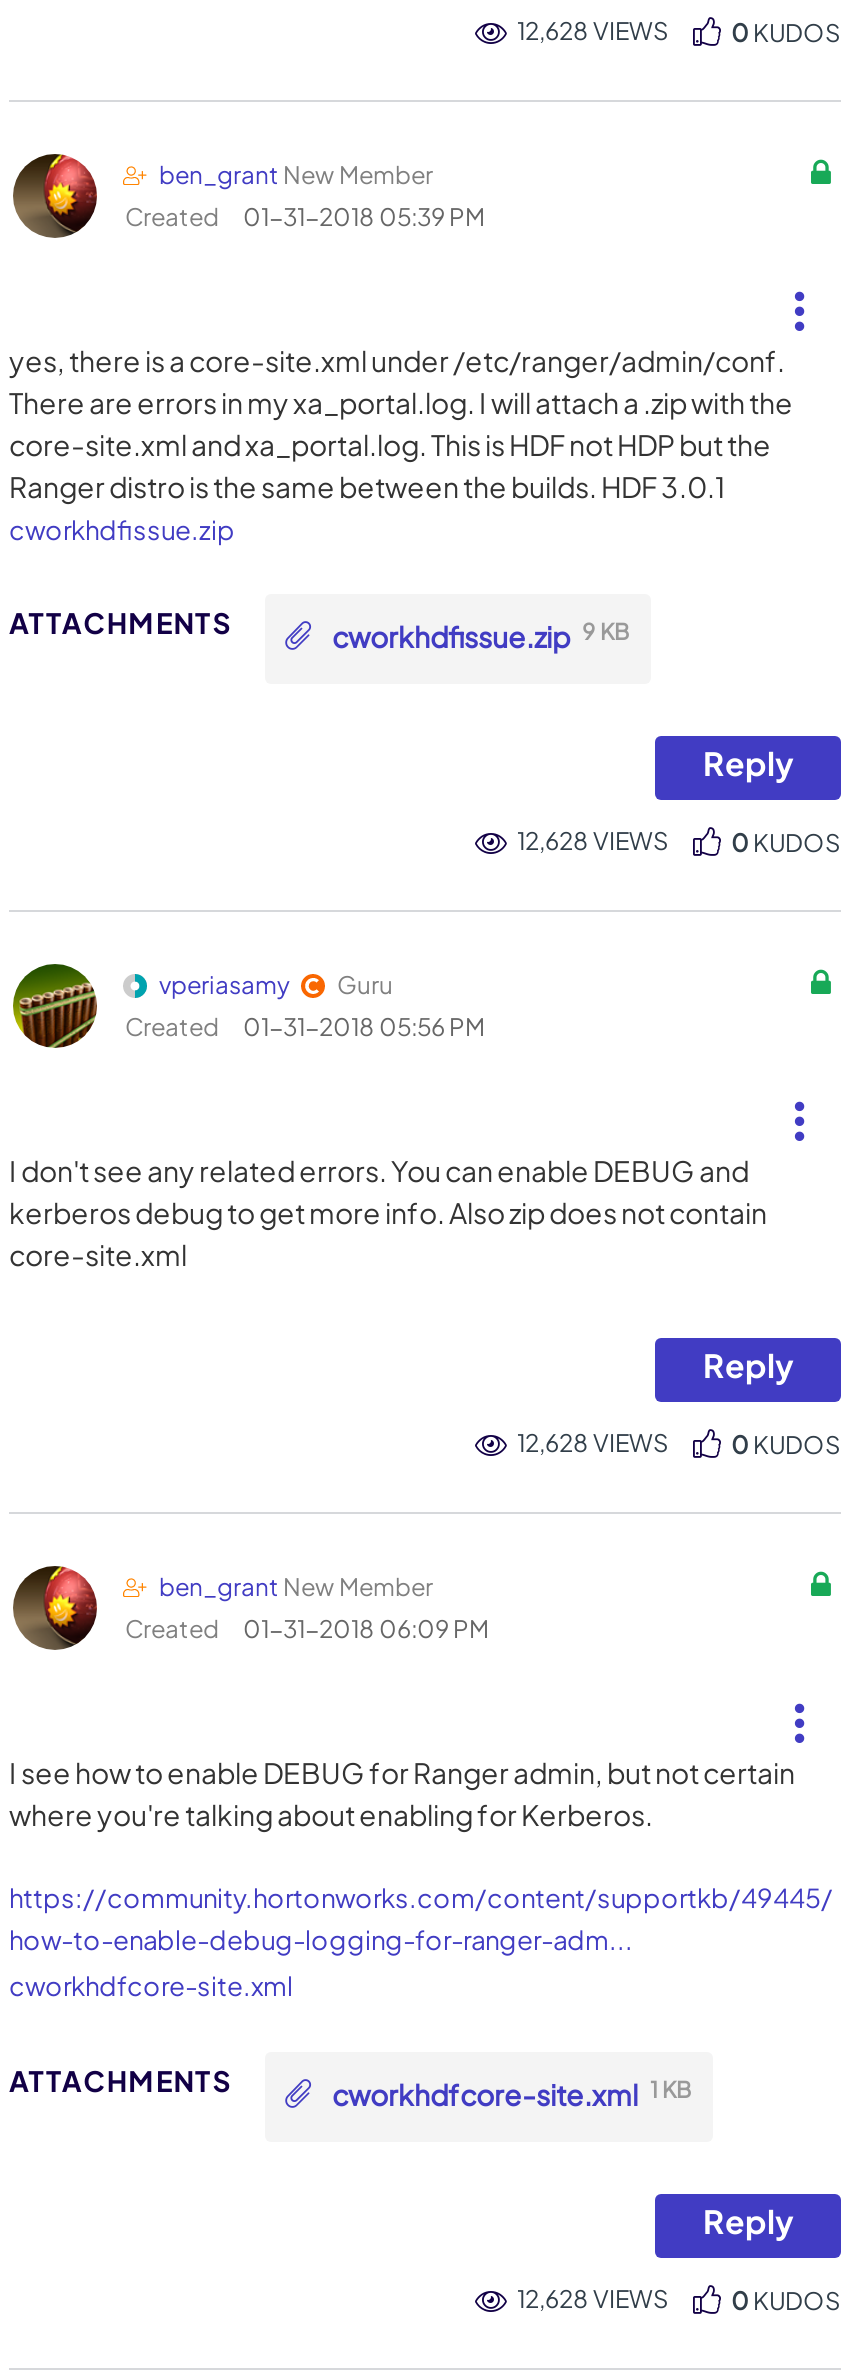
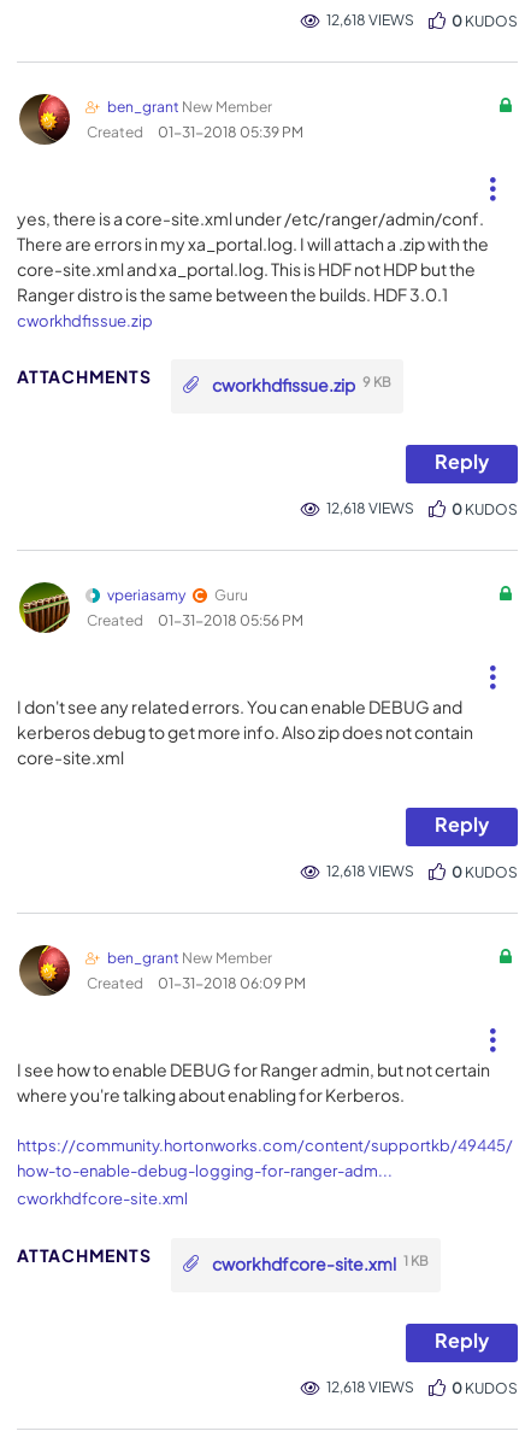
[517,16,669,46] 12,628 VIEWS -> [326,11,414,29] 12,618 VIEWS
[517,826,669,856] 12,628 VIEWS -> [326,499,414,517] 12,618 VIEWS
[517,1428,669,1458] 12,628 VIEWS -> [326,862,414,880] 12,618 VIEWS
[517,2284,669,2314] 12,628 VIEWS -> [326,1378,414,1396] 12,618 VIEWS

